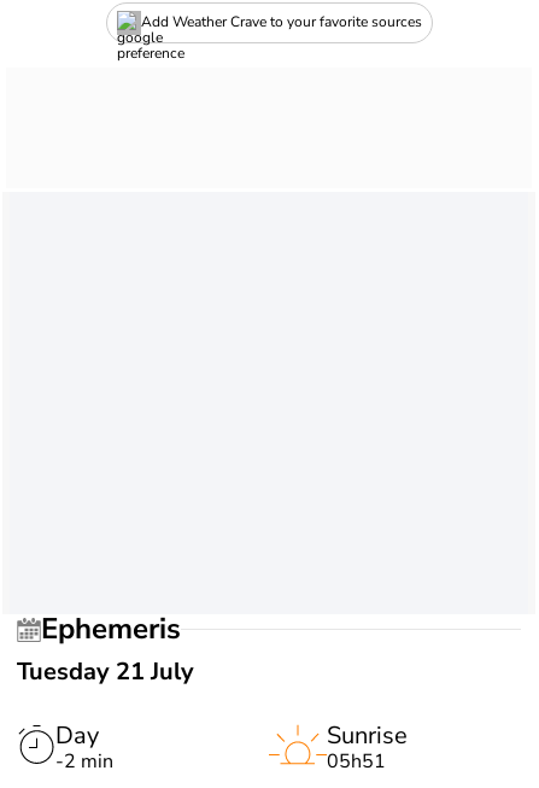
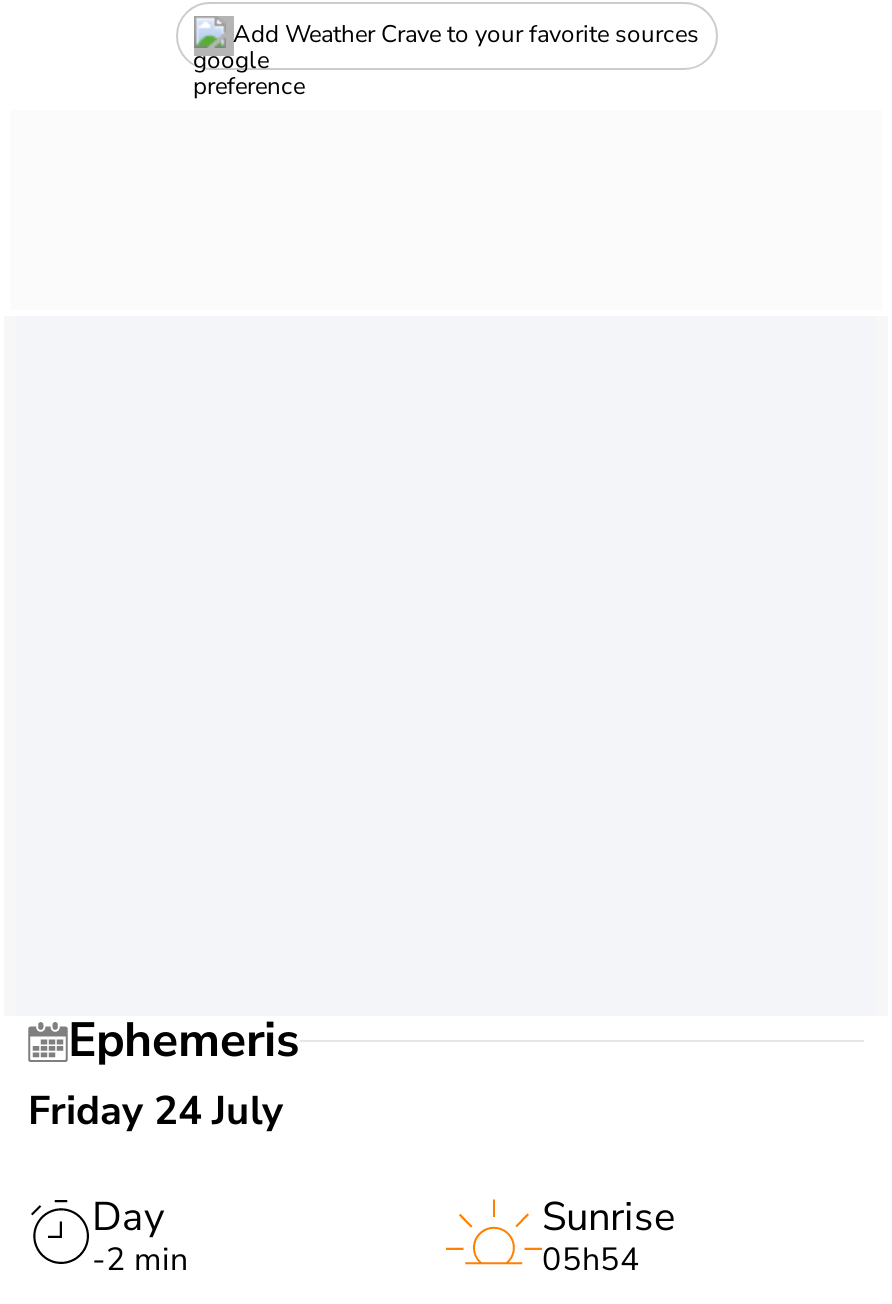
[17,655,194,688] Tuesday 21 July -> [28,1084,284,1138] Friday 24 July
[327,748,386,774] 05h51 -> [542,1238,640,1282] 05h54

